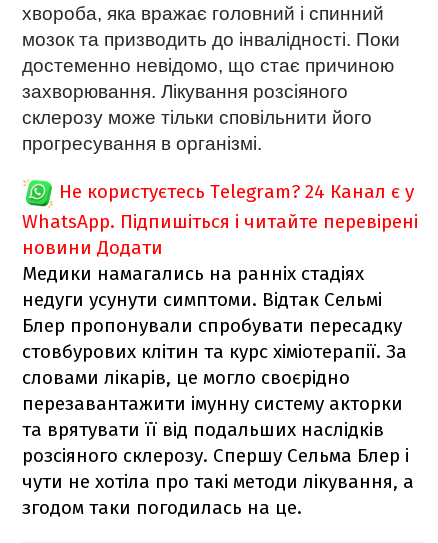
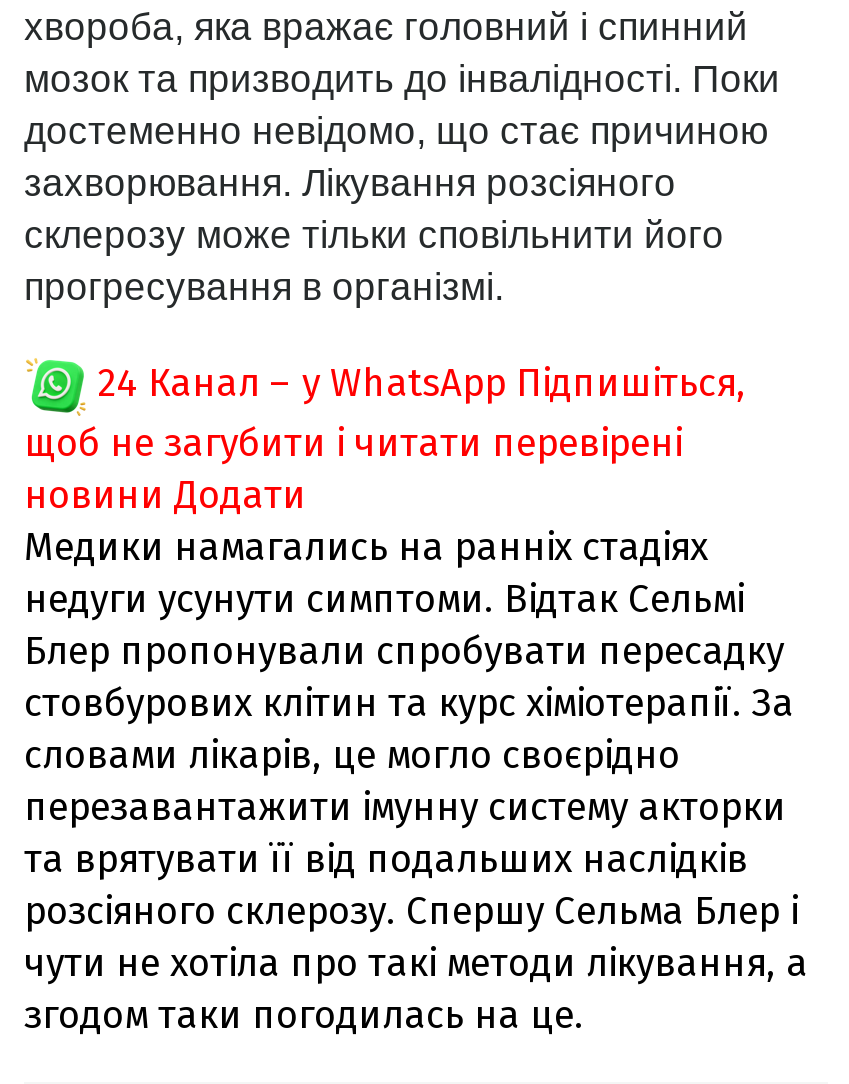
[22,180,418,233] Не користуєтесь Telegram? 24 Канал є у | WhatsApp. Підпишіться і читайте перевірені -> [24,359,746,465] 24 Канал – у WhatsApp Підпишіться, | щоб не загубити і читати перевірені

